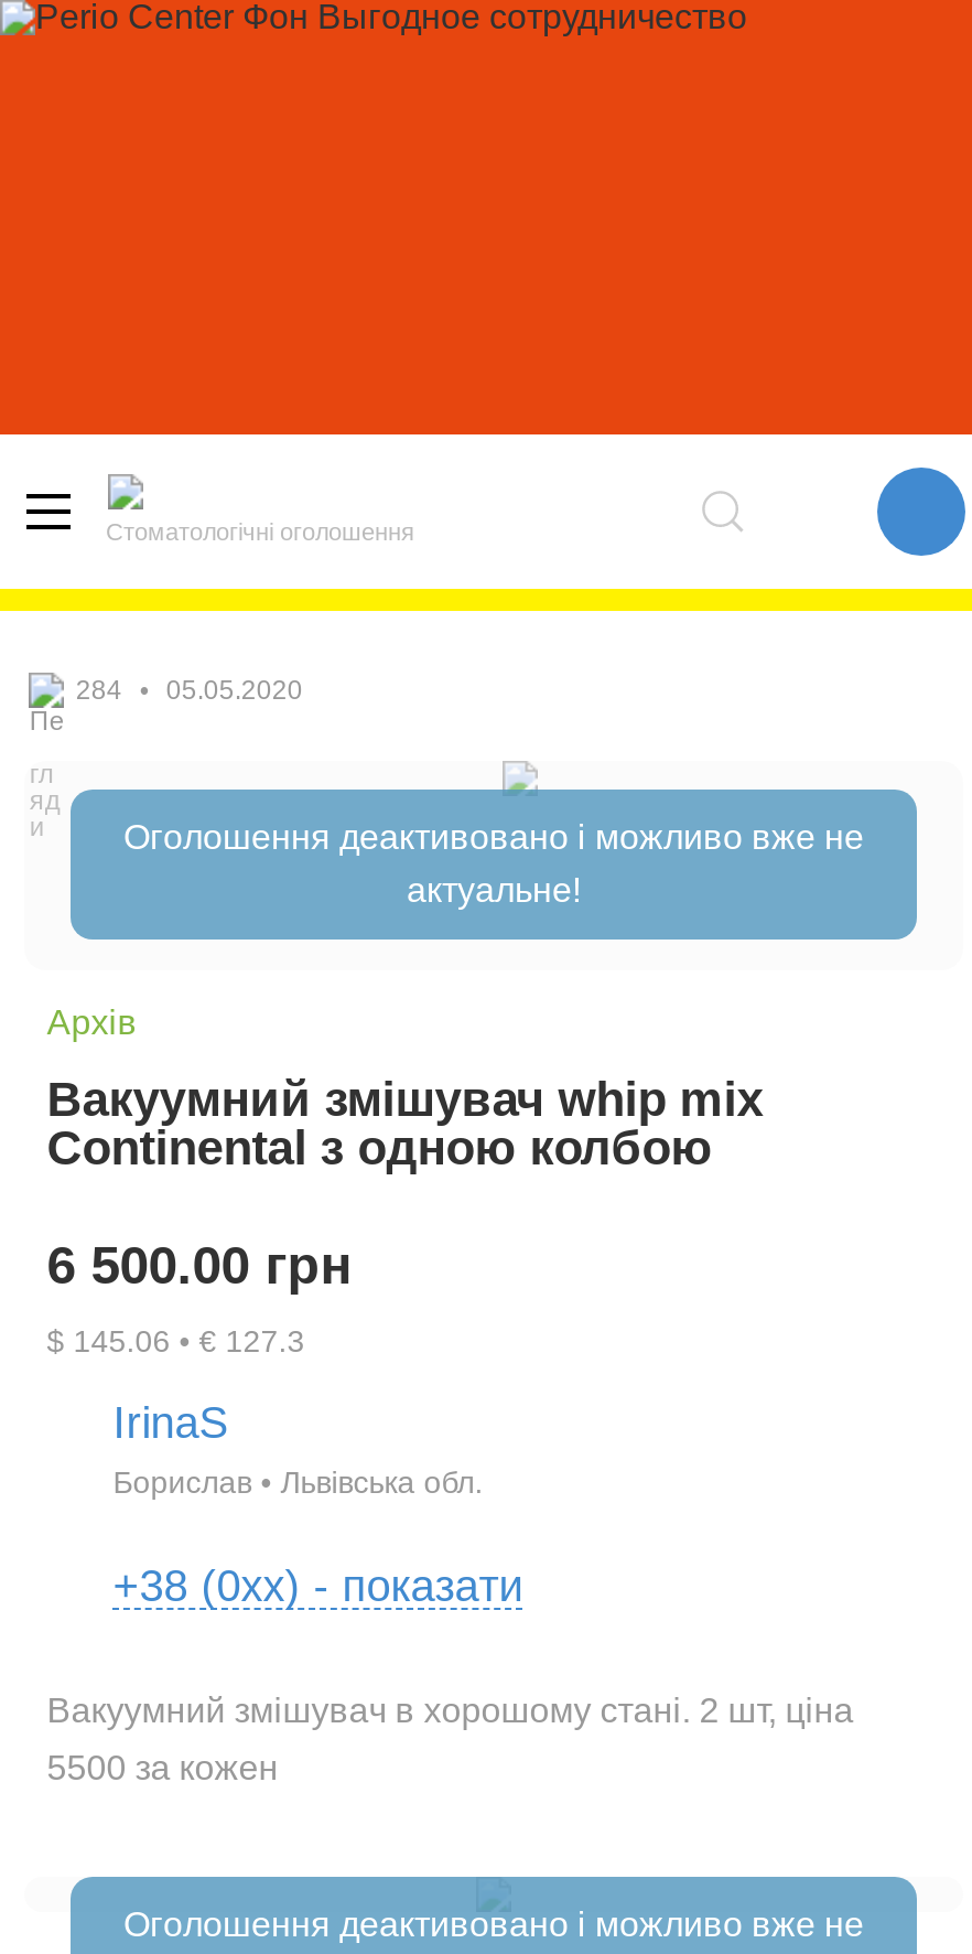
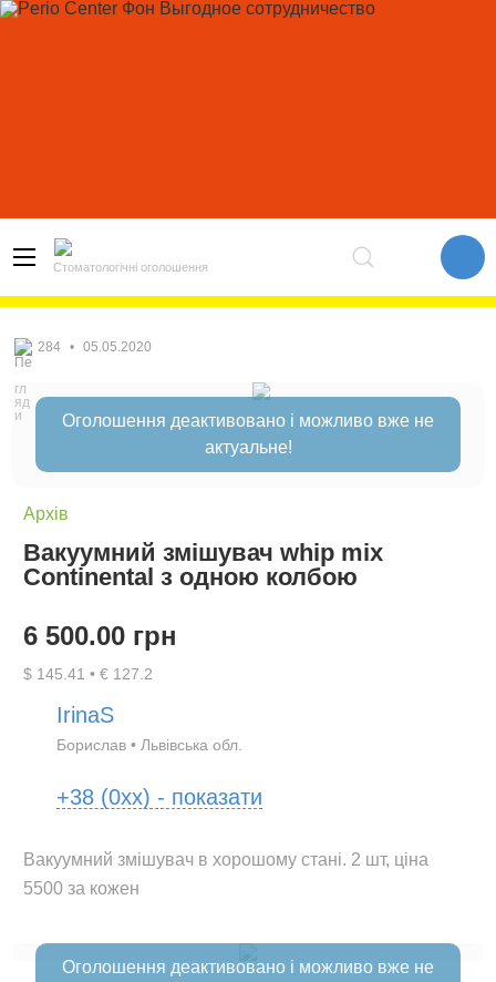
[47,1322,305,1358] $ 145.06 • € 127.3 -> [23,665,153,682] $ 145.41 • € 127.2

